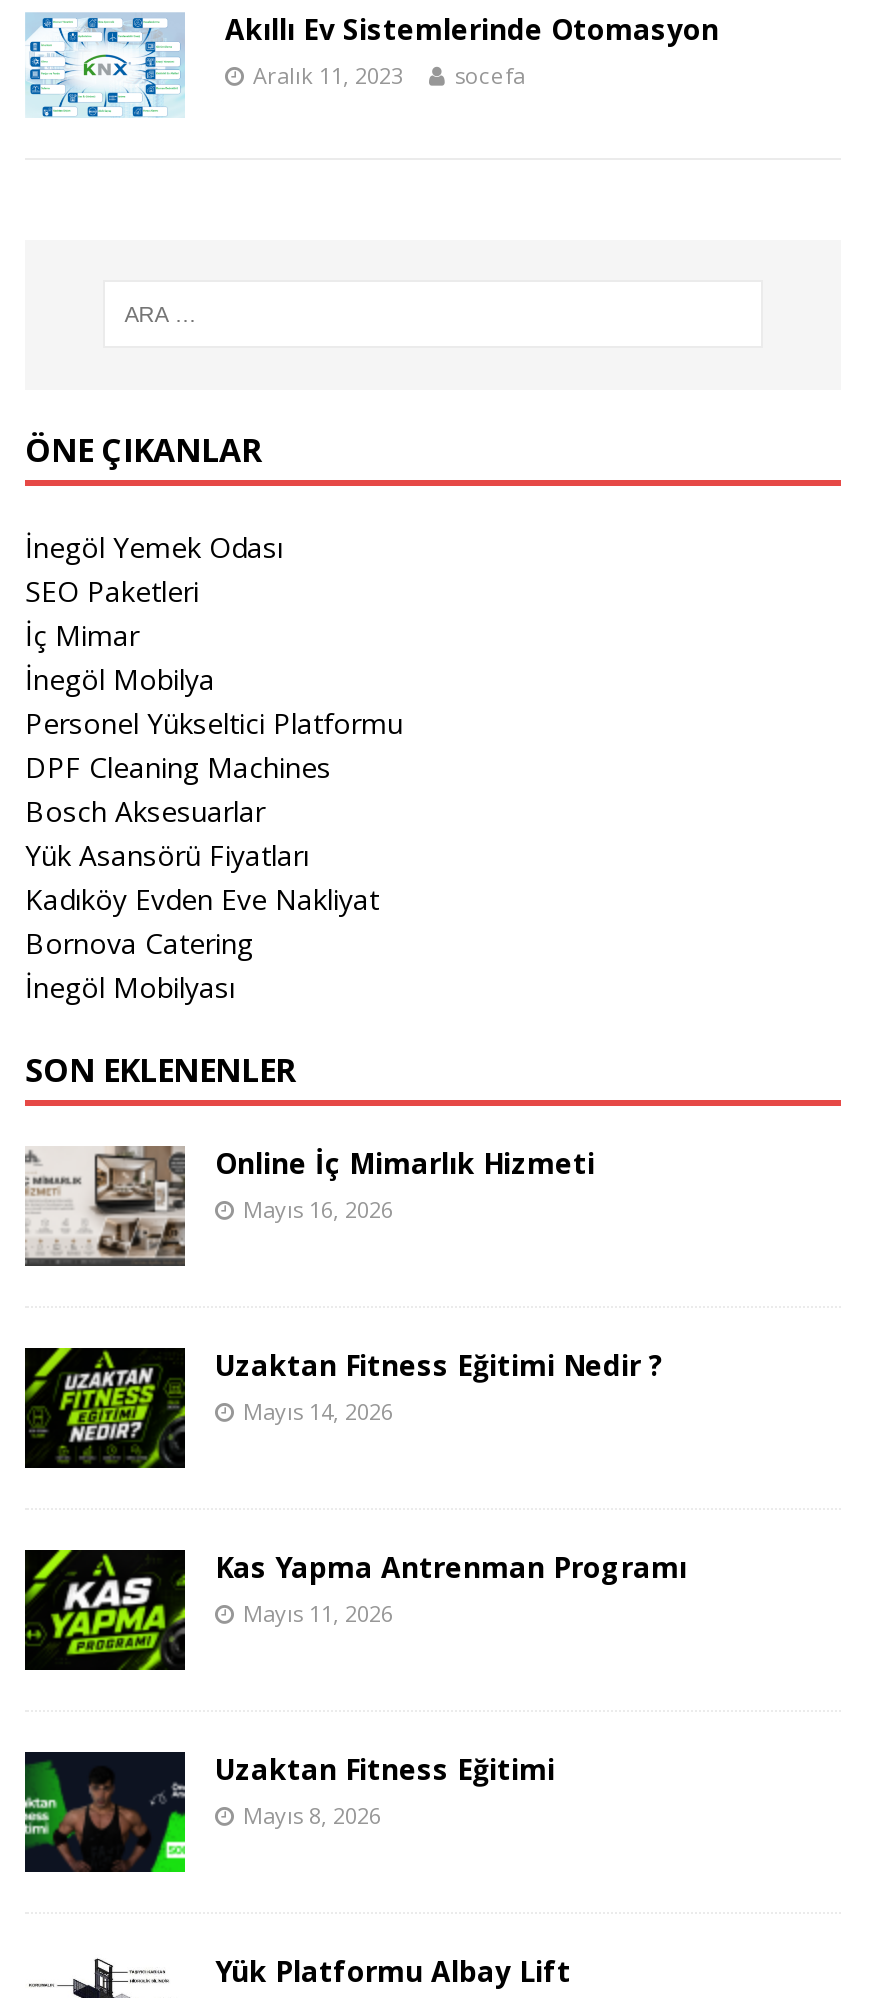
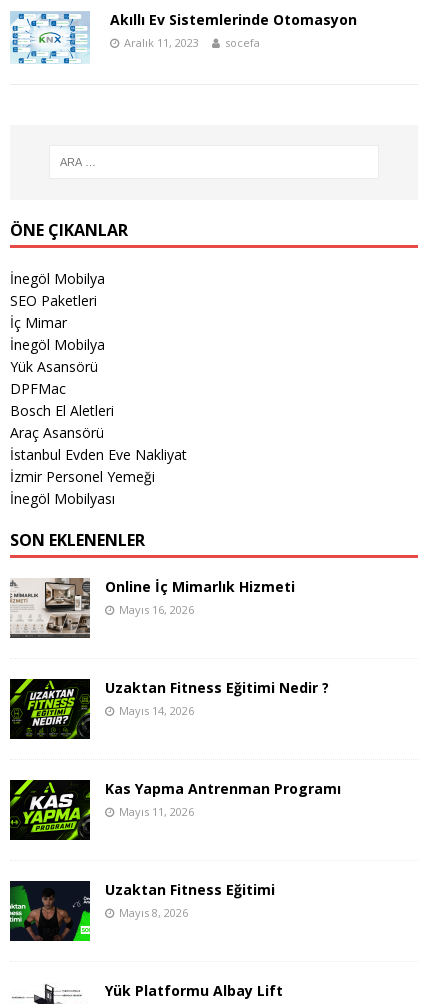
[25,528,283,566] İnegöl Yemek Odası -> [10,269,105,288] İnegöl Mobilya
[25,704,403,962] Personel Yükseltici Platformu | DPF Cleaning Machines | Bosch Aksesuarlar | Yük Asansörü Fiyatları | Kadıköy Evden Eve Nakliyat | Bornova Catering -> [10,357,187,486] Yük Asansörü | DPFMac | Bosch El Aletleri | Araç Asansörü | İstanbul Evden Eve Nakliyat | İzmir Personel Yemeği

